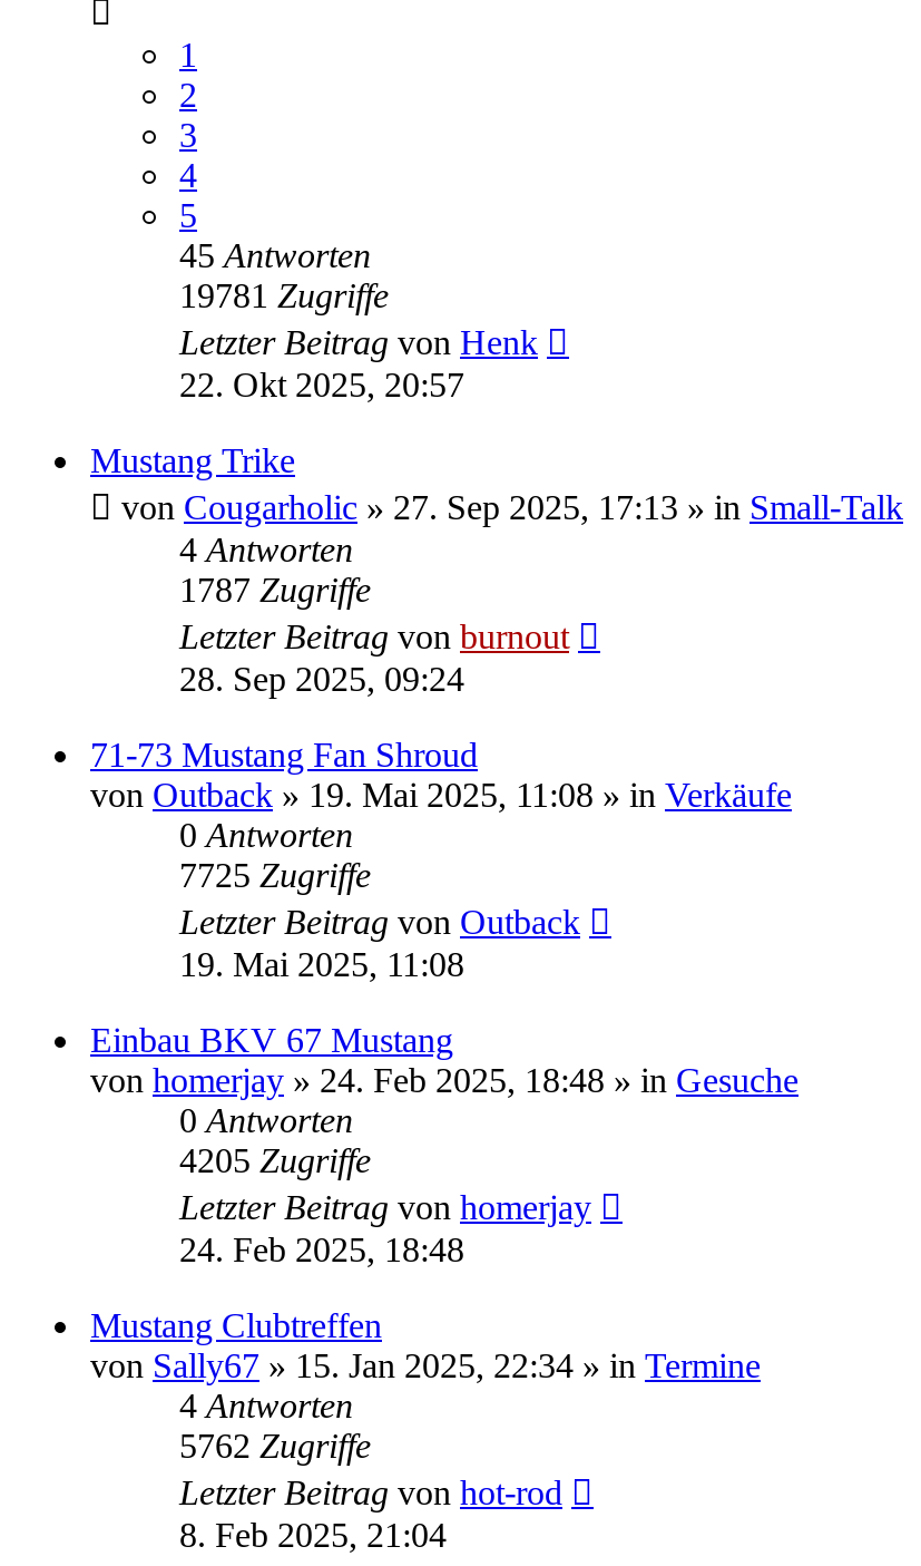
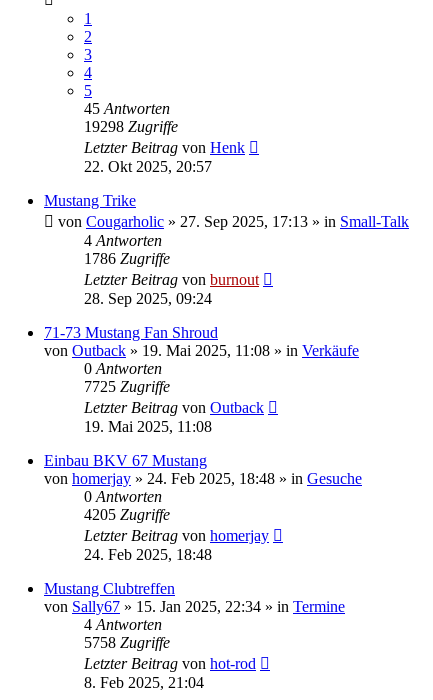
[179,277,389,315] 19781 Zugriffe -> [84,118,178,135] 19298 Zugriffe
[179,571,371,609] 1787 Zugriffe -> [84,250,170,267] 1786 Zugriffe
[179,1427,371,1465] 5762 Zugriffe -> [84,634,170,651] 5758 Zugriffe

